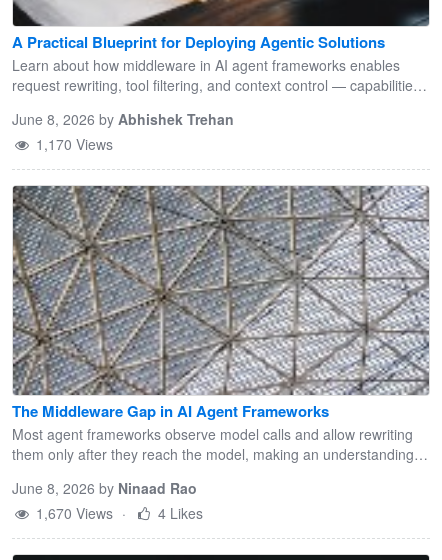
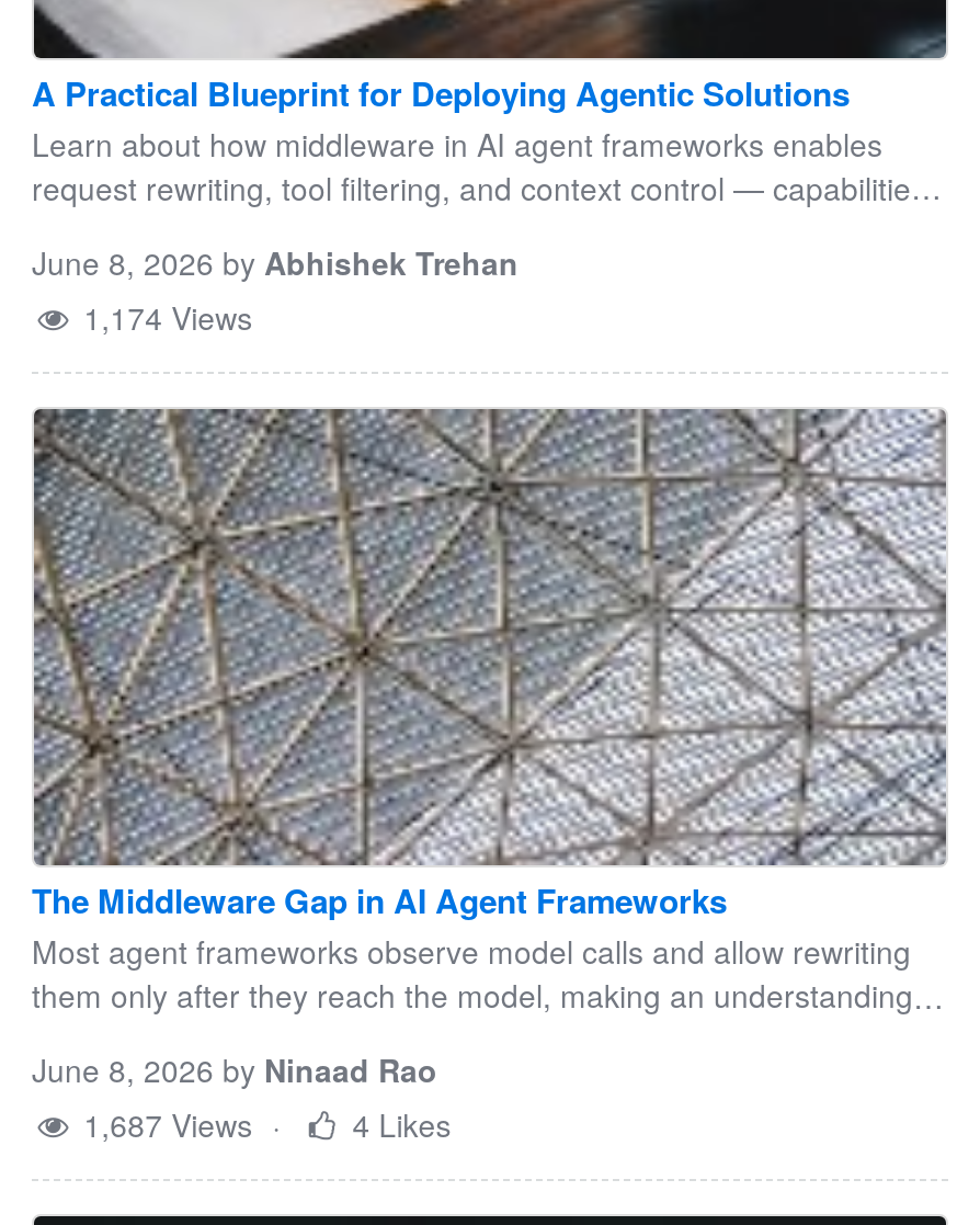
[32,134,113,154] 1,170 Views -> [75,294,252,338] 1,174 Views
[32,503,203,523] 1,670 Views · 4 Likes -> [75,1103,451,1146] 1,687 Views · 4 Likes

